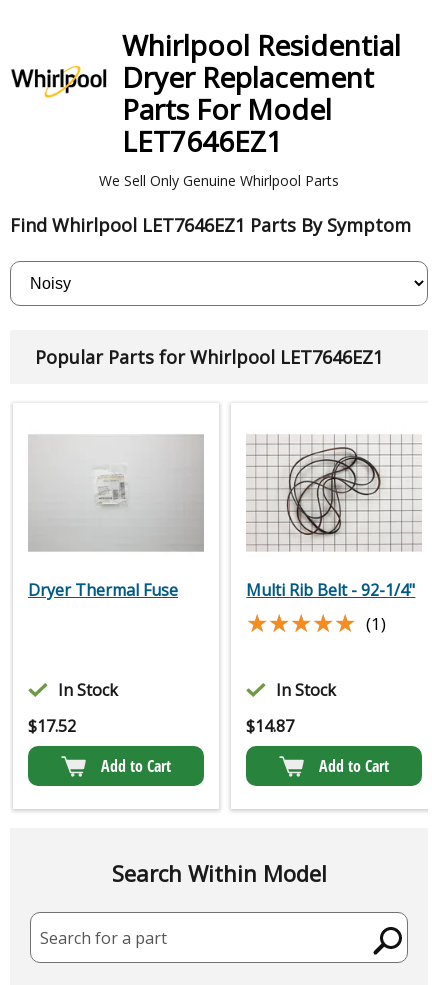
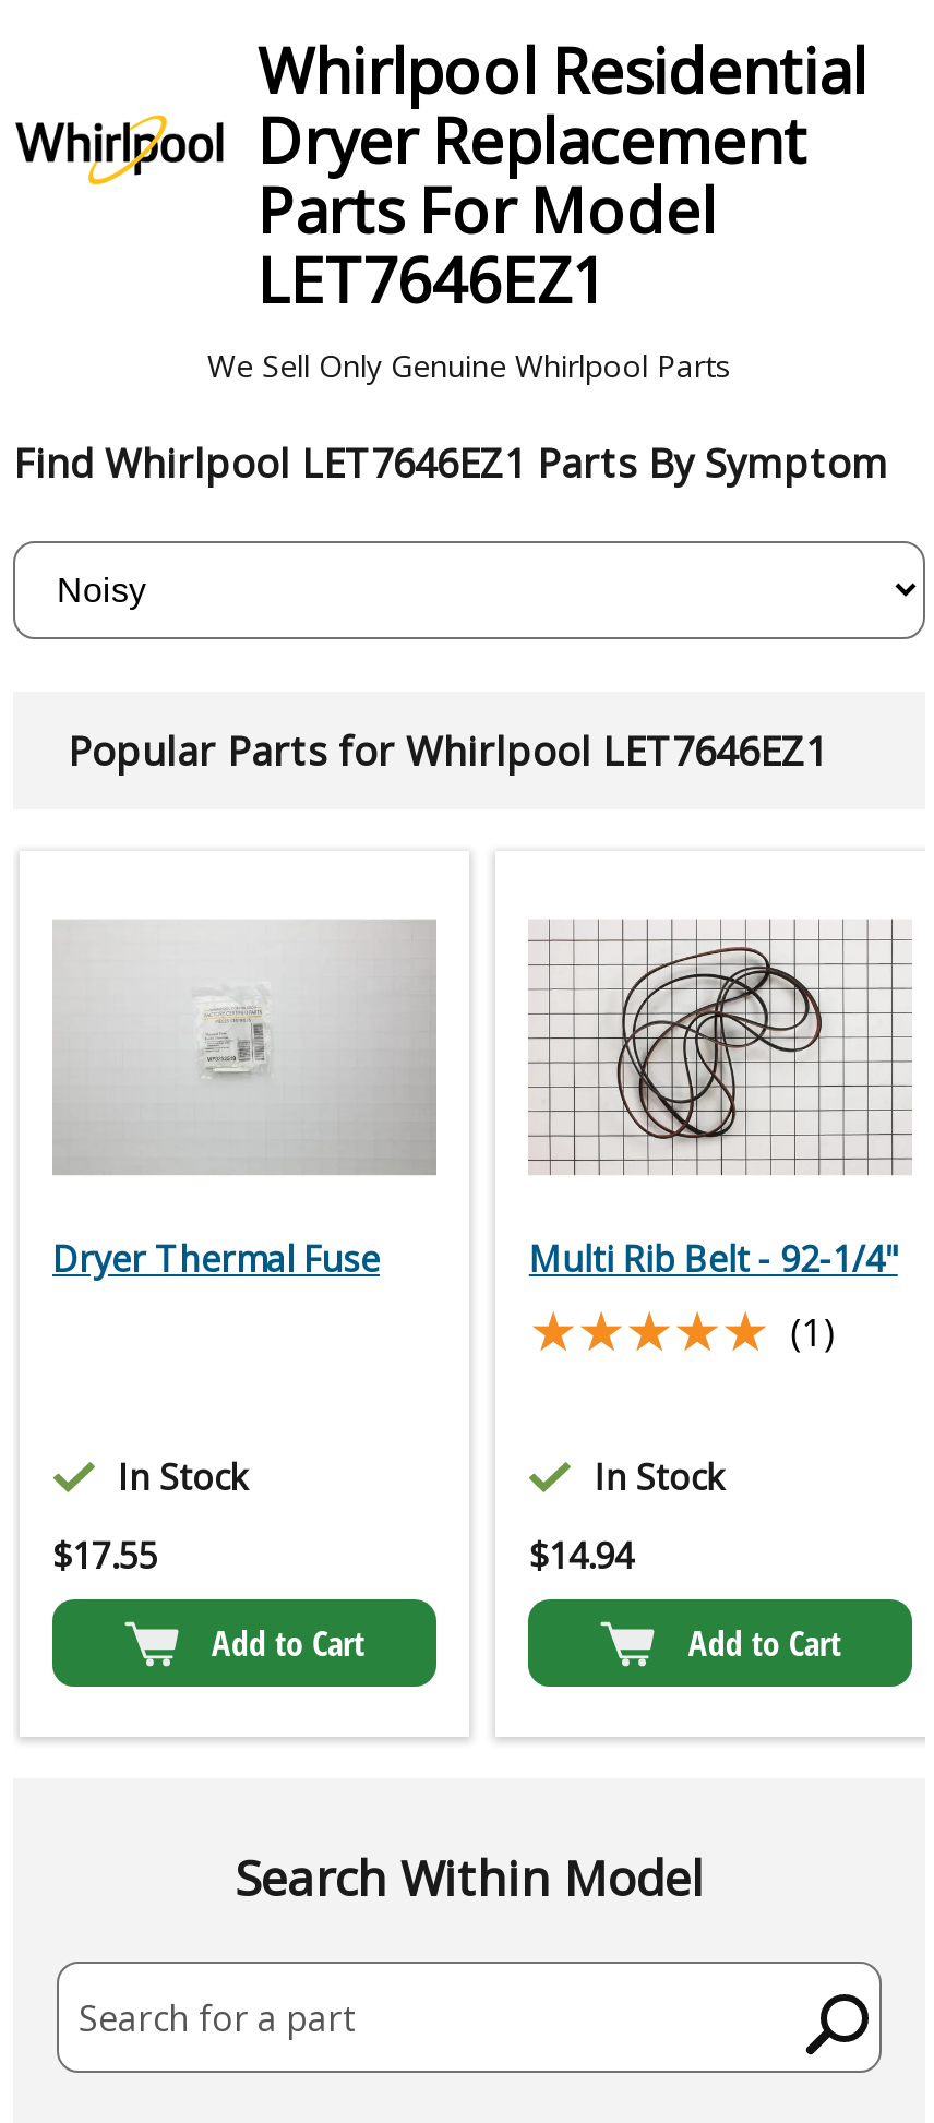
[28,715,76,737] $17.52 -> [52,1532,157,1580] $17.55
[246,715,294,737] $14.87 -> [529,1532,634,1580] $14.94

